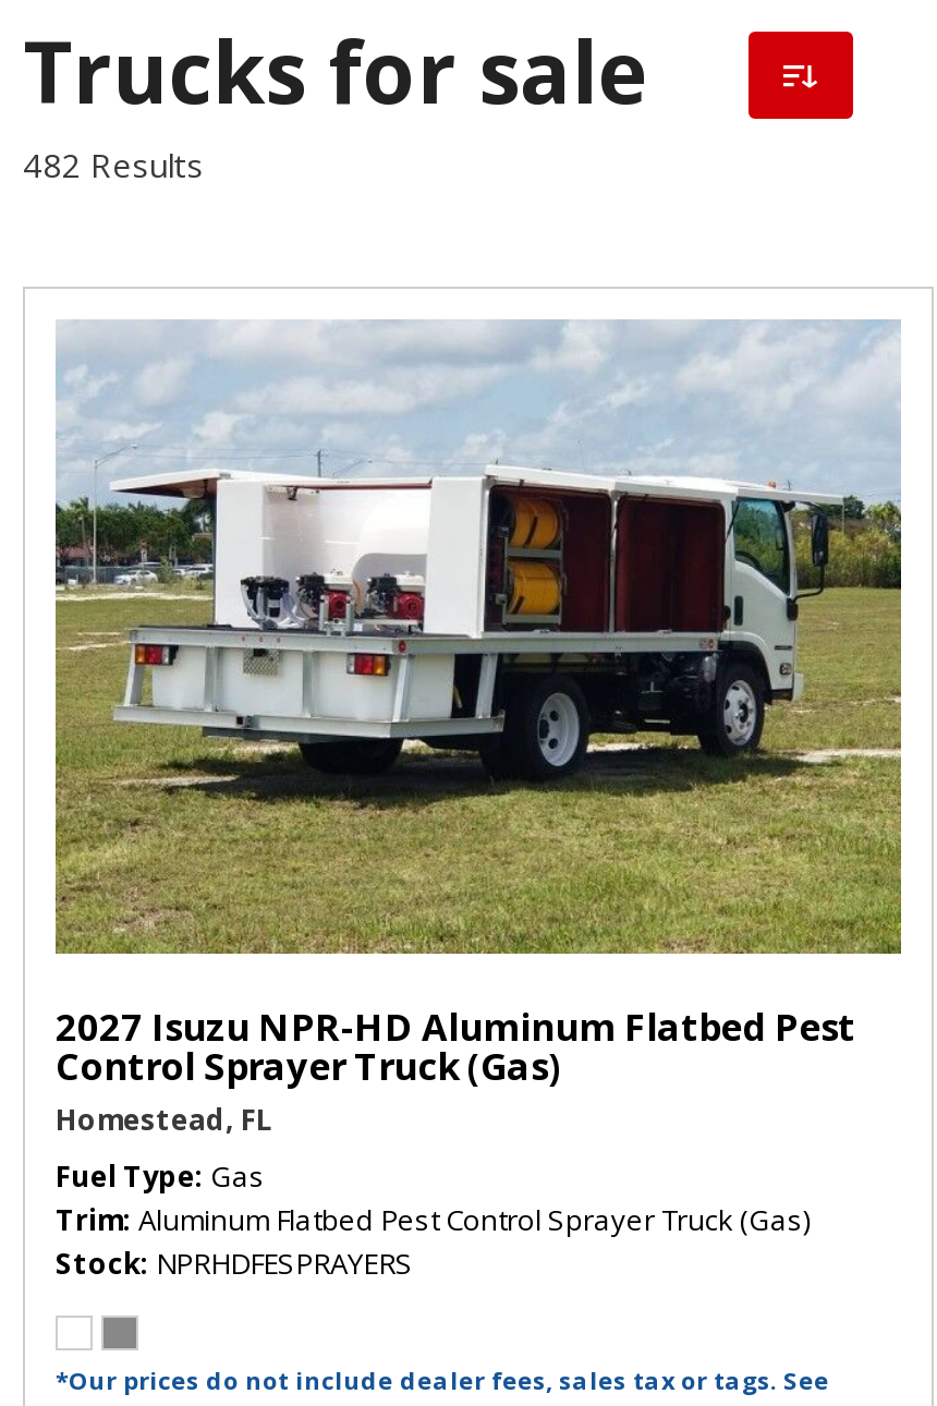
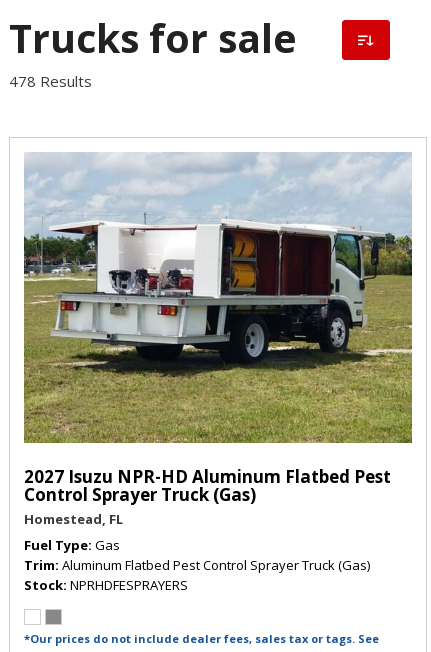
[23,143,204,186] 482 Results -> [9,71,92,91] 478 Results

